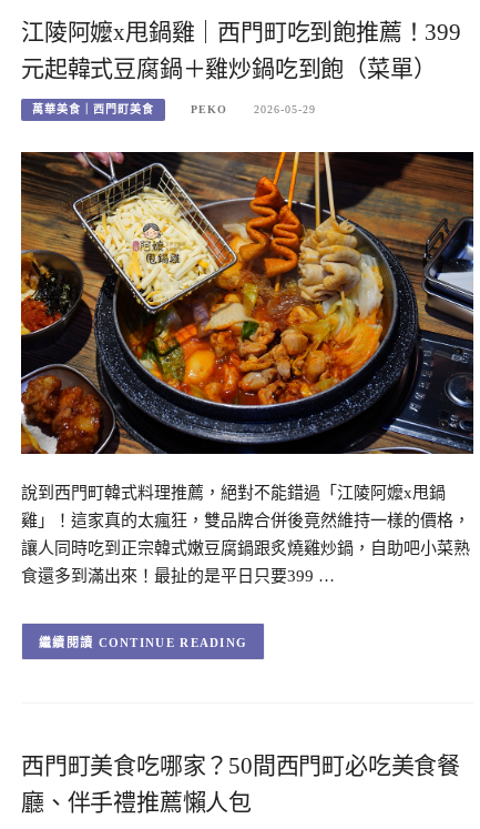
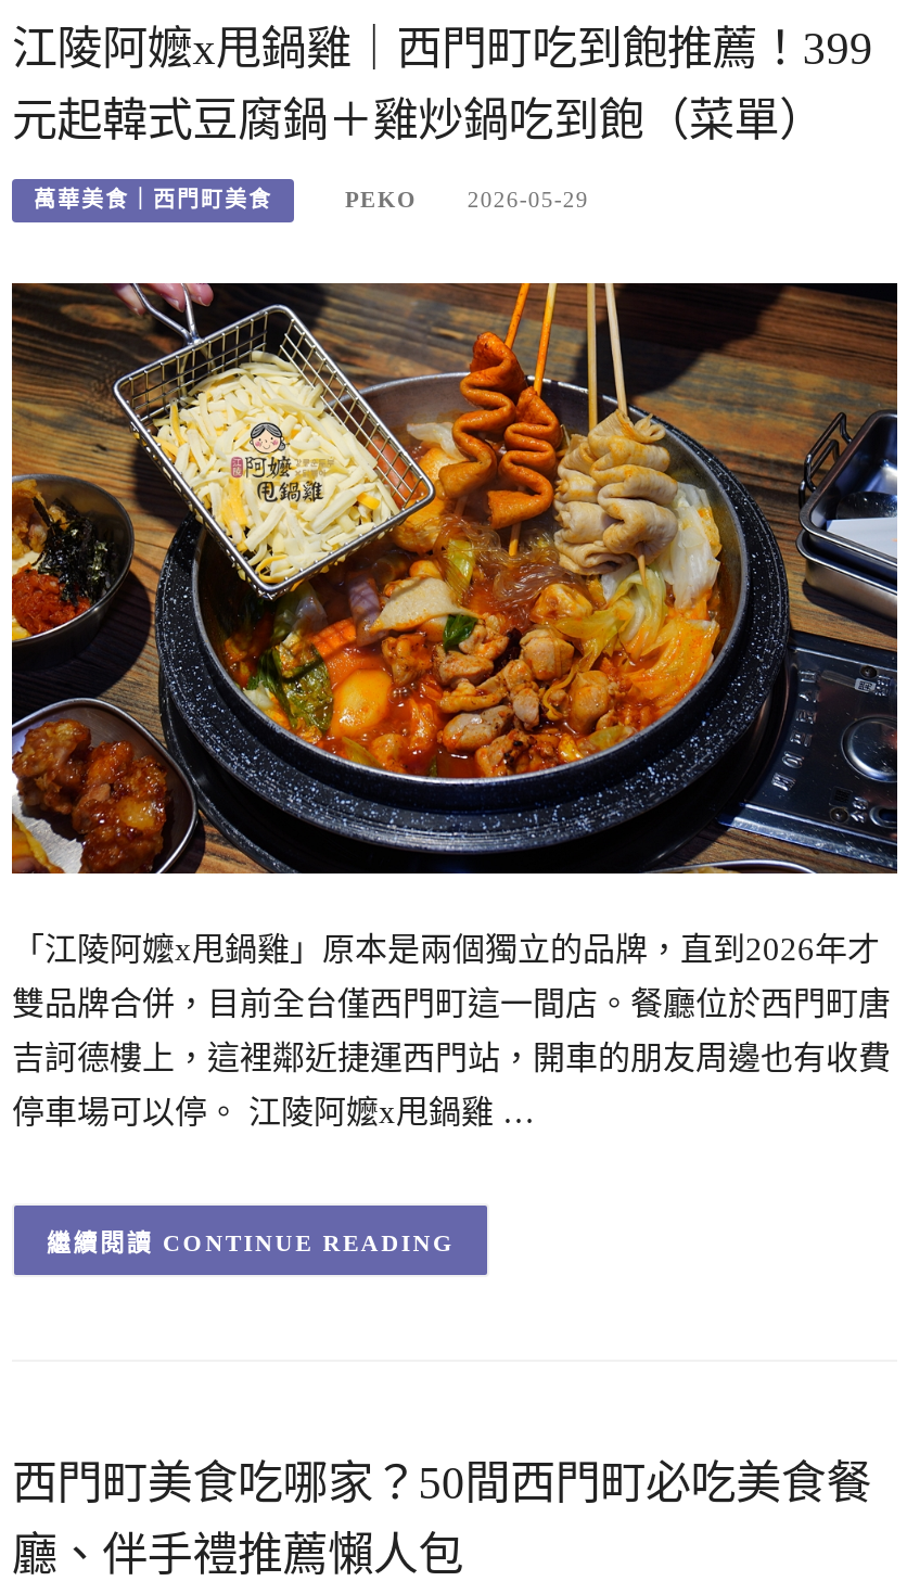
[21,484,446,502] 說到西門町韓式料理推薦，絕對不能錯過「江陵阿嬤x甩鍋 -> [12,933,880,967] 「江陵阿嬤x甩鍋雞」原本是兩個獨立的品牌，直到2026年才
[21,512,470,530] 雞」！這家真的太瘋狂，雙品牌合併後竟然維持一樣的價格， -> [12,987,891,1022] 雙品牌合併，目前全台僅西門町這一間店。餐廳位於西門町唐
[21,540,470,557] 讓人同時吃到正宗韓式嫩豆腐鍋跟炙燒雞炒鍋，自助吧小菜熟 -> [12,1041,891,1076] 吉訶德樓上，這裡鄰近捷運西門站，開車的朋友周邊也有收費
[21,567,335,585] 食還多到滿出來！最扯的是平日只要399 … -> [12,1096,535,1130] 停車場可以停。 江陵阿嬤x甩鍋雞 …

